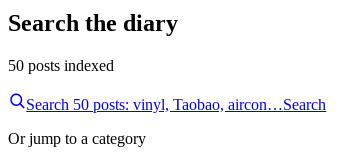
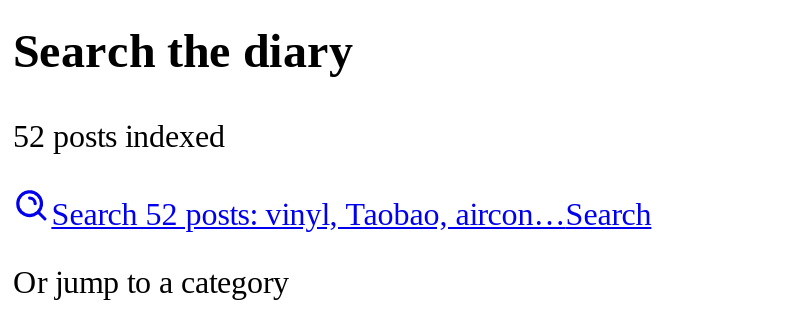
[8,57,114,74] 50 posts indexed -> [13,119,225,153] 52 posts indexed
[26,96,326,113] Search 50 posts: vinyl, Taobao, aircon… Search -> [51,197,651,231] Search 52 posts: vinyl, Taobao, aircon… Search

